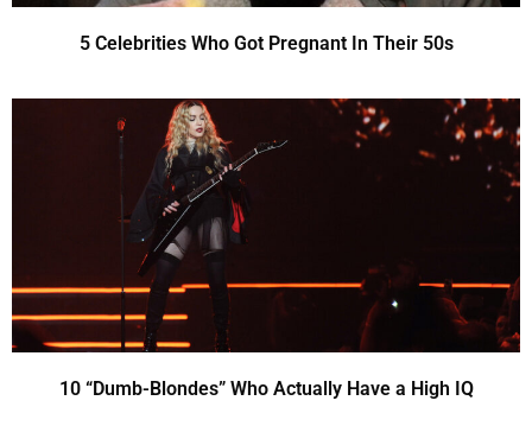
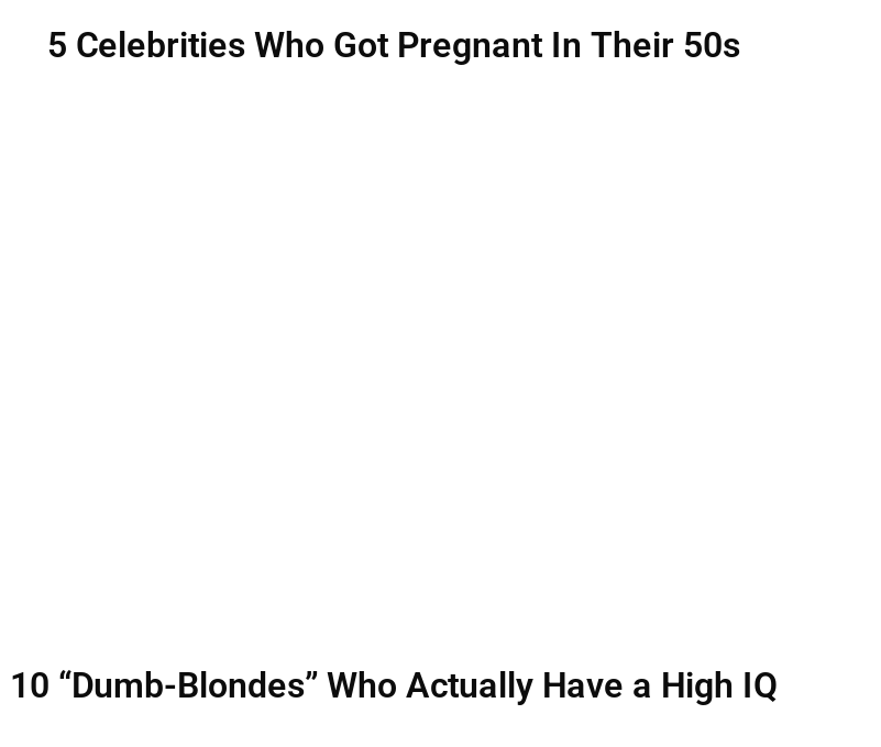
[11,97,521,354] [image] -> none

